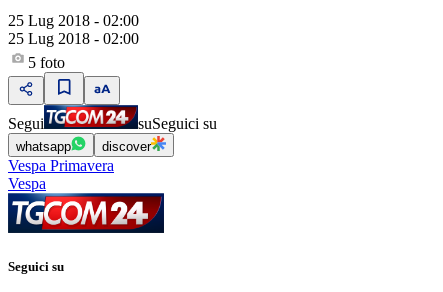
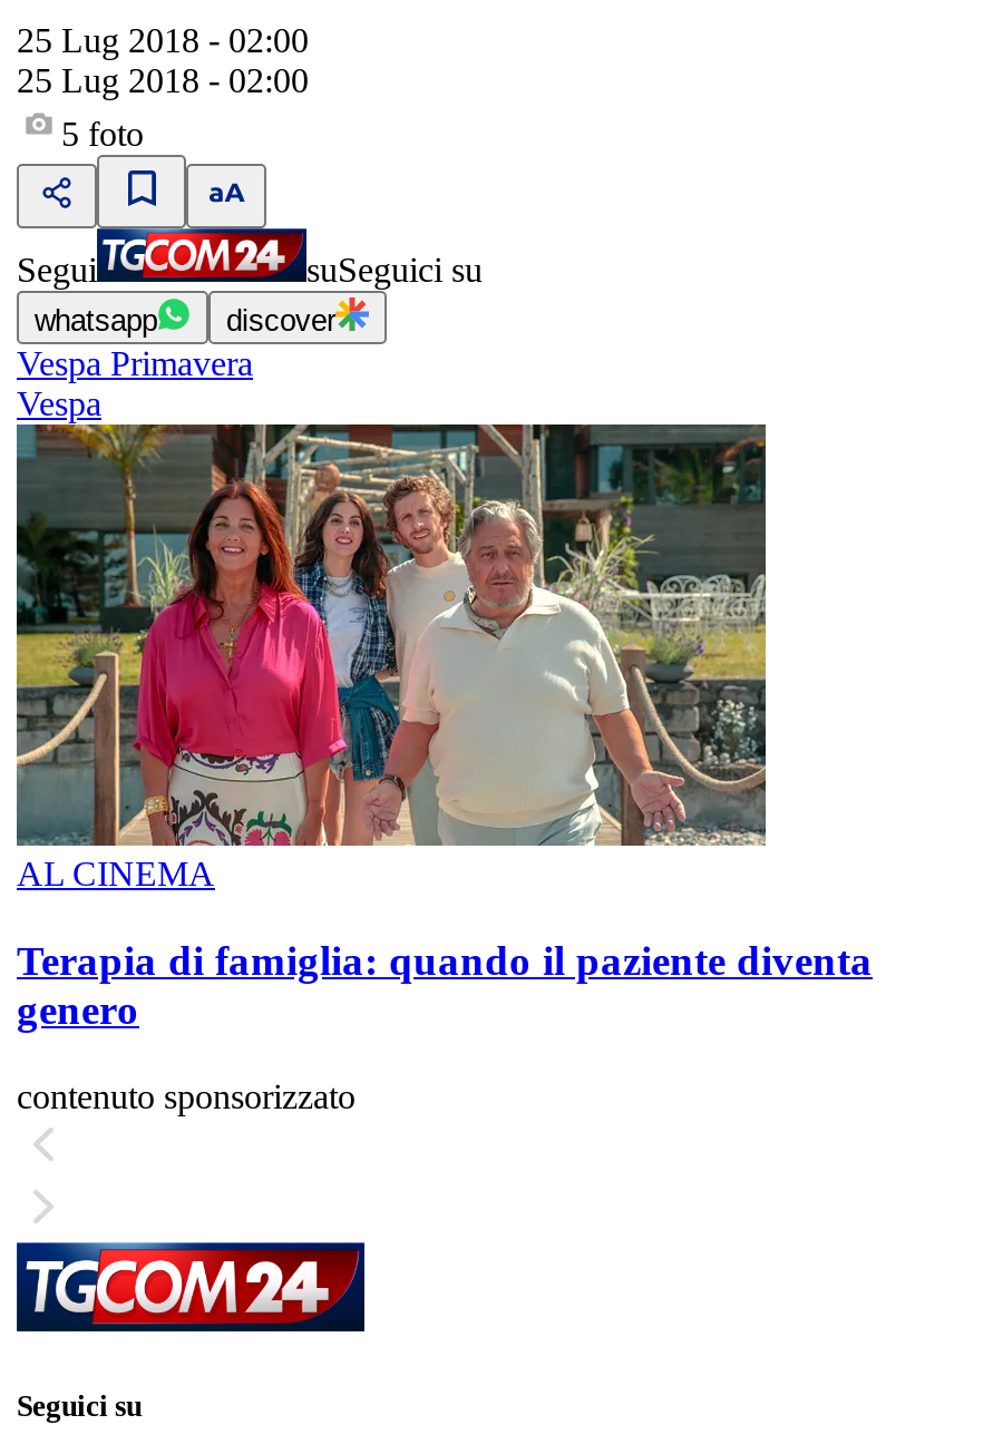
none -> [14,422,873,1114] [image] | AL CINEMA | Terapia di famiglia: quando il paziente diventa | genero | contenuto sponsorizzato

